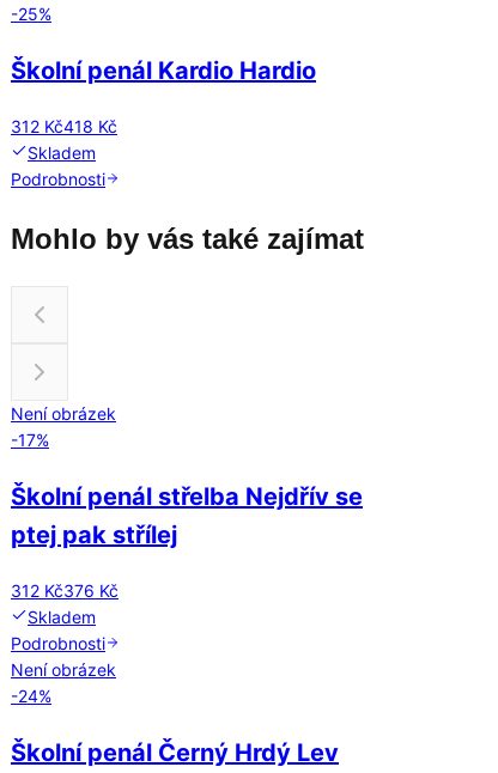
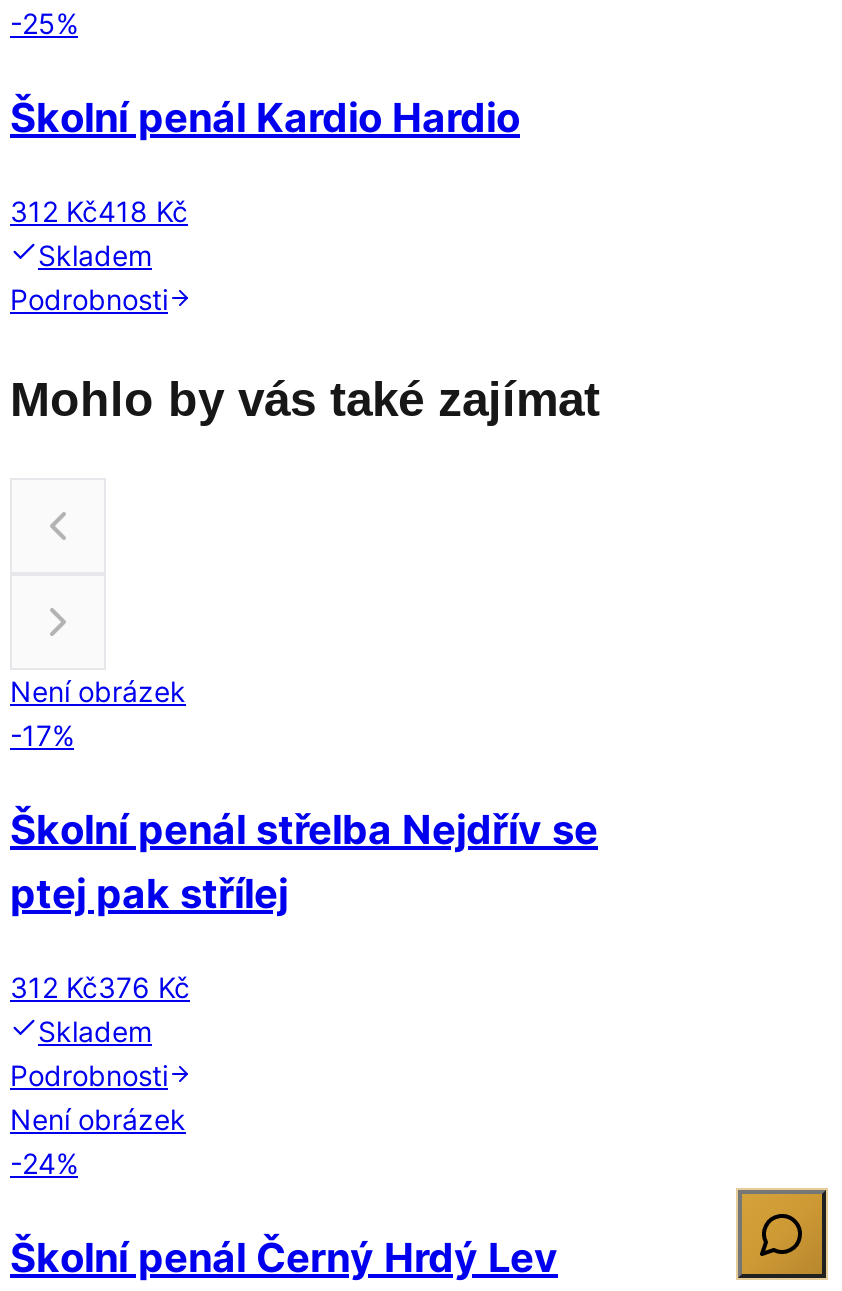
none -> [734,1186,830,1282] [image]

